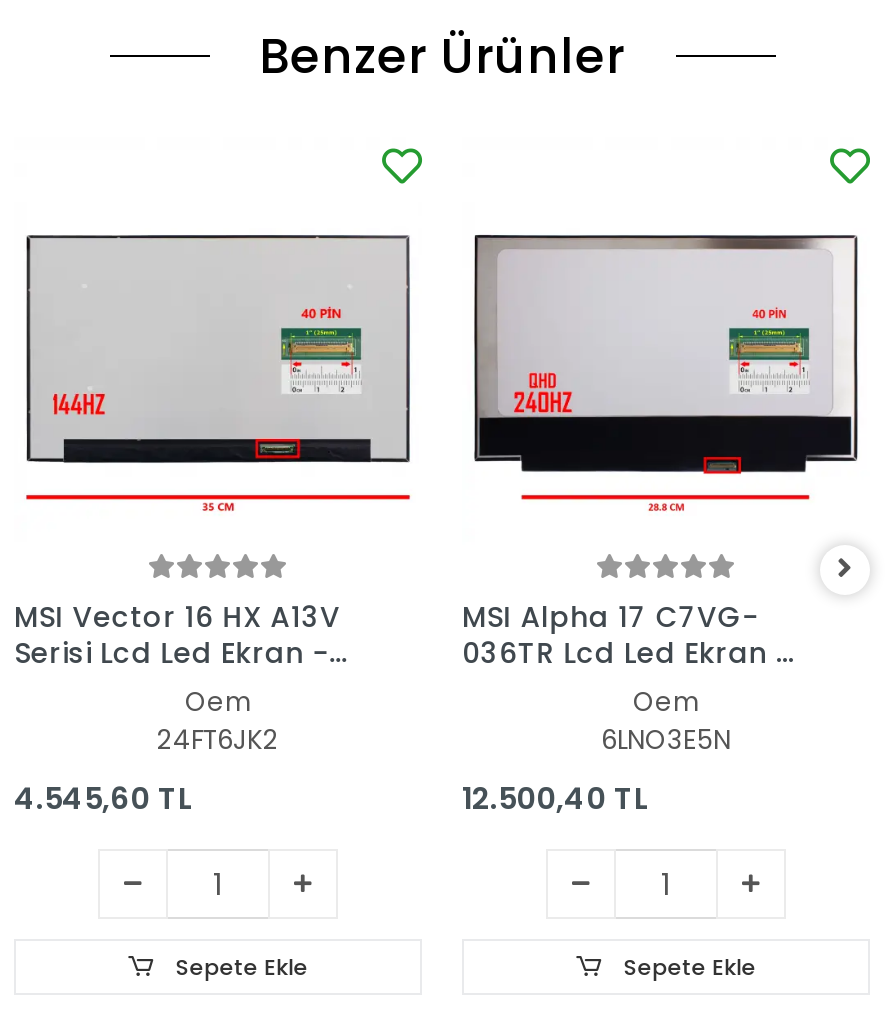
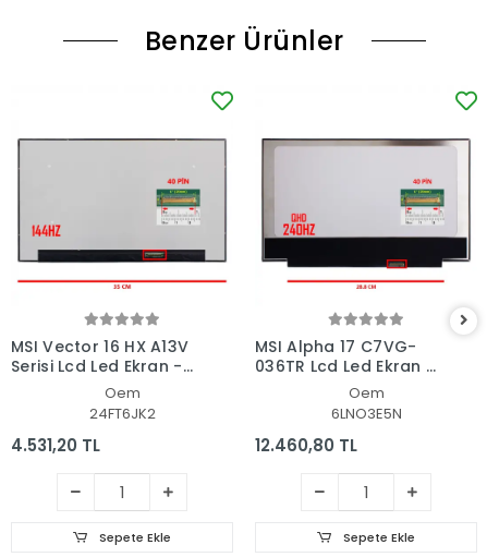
[14,777,192,819] 4.545,60 TL -> [11,434,100,457] 4.531,20 TL
[462,777,648,819] 12.500,40 TL -> [255,434,357,457] 12.460,80 TL

